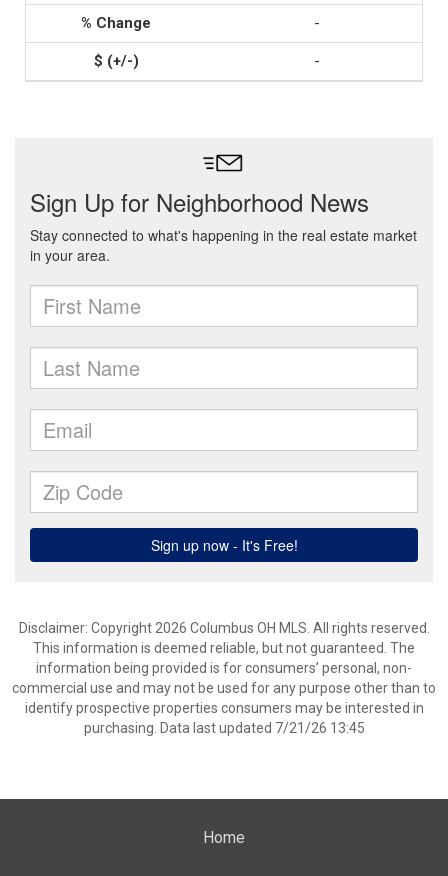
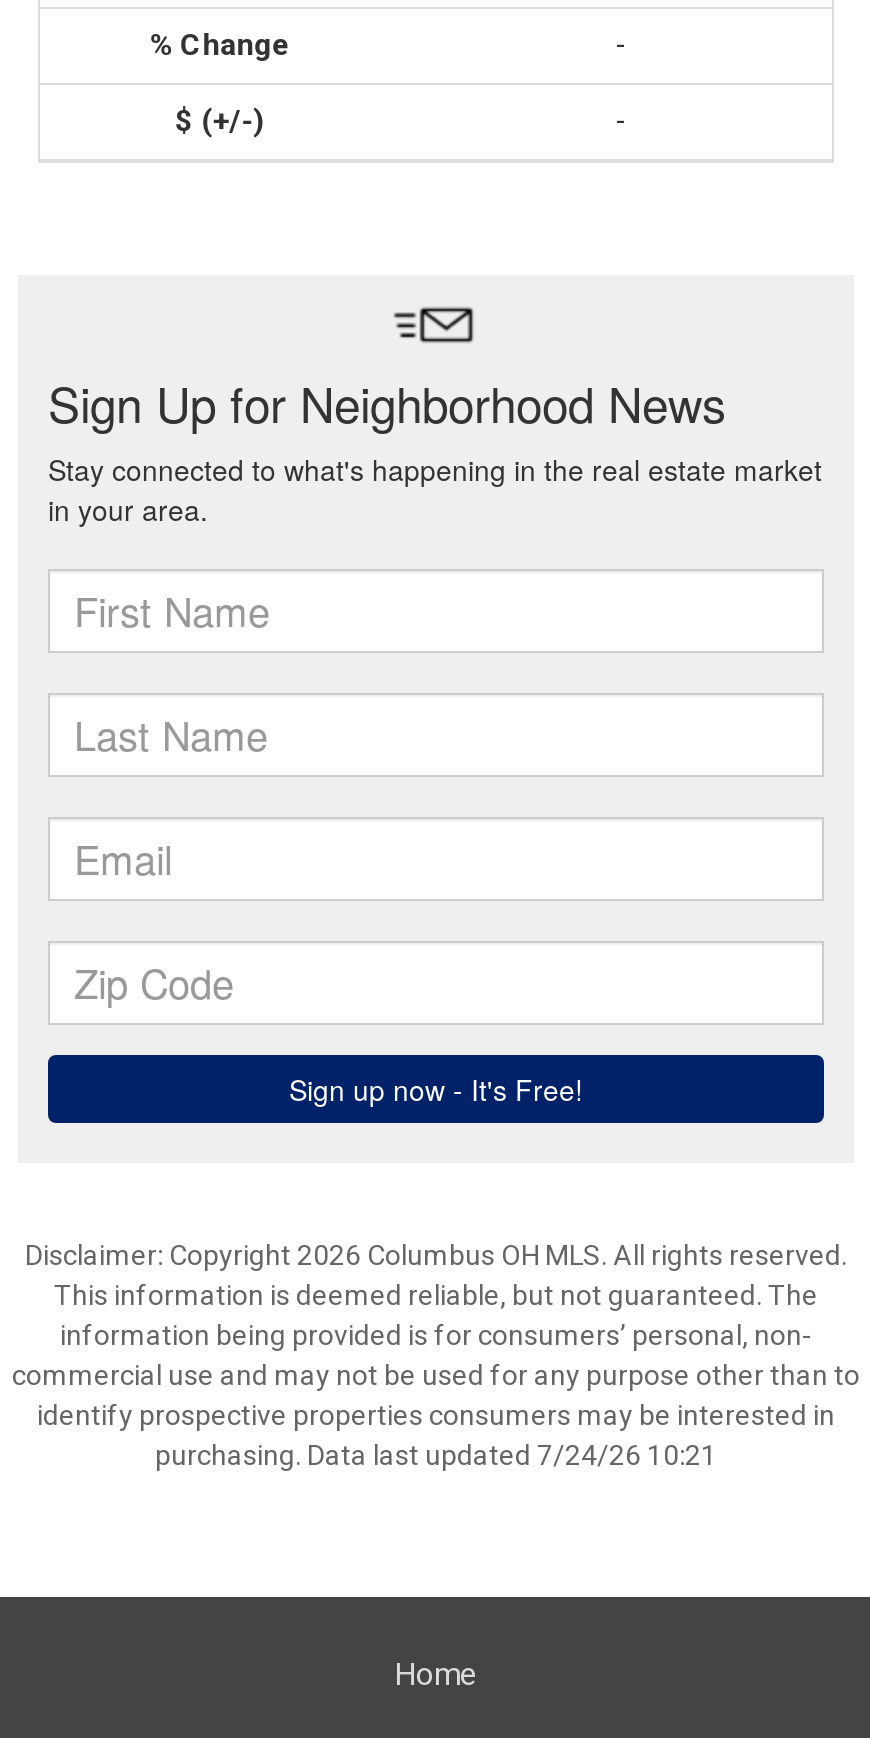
[83,720,364,736] purchasing. Data last updated 7/21/26 13:45 -> [155,1439,717,1471] purchasing. Data last updated 7/24/26 10:21

